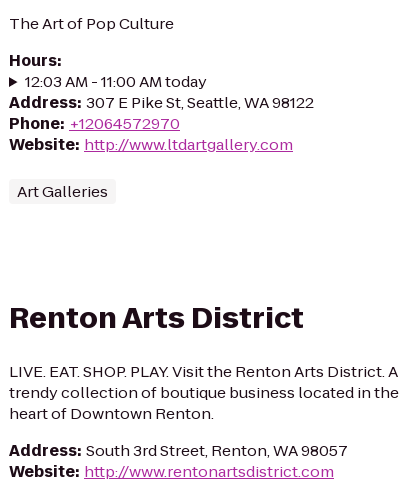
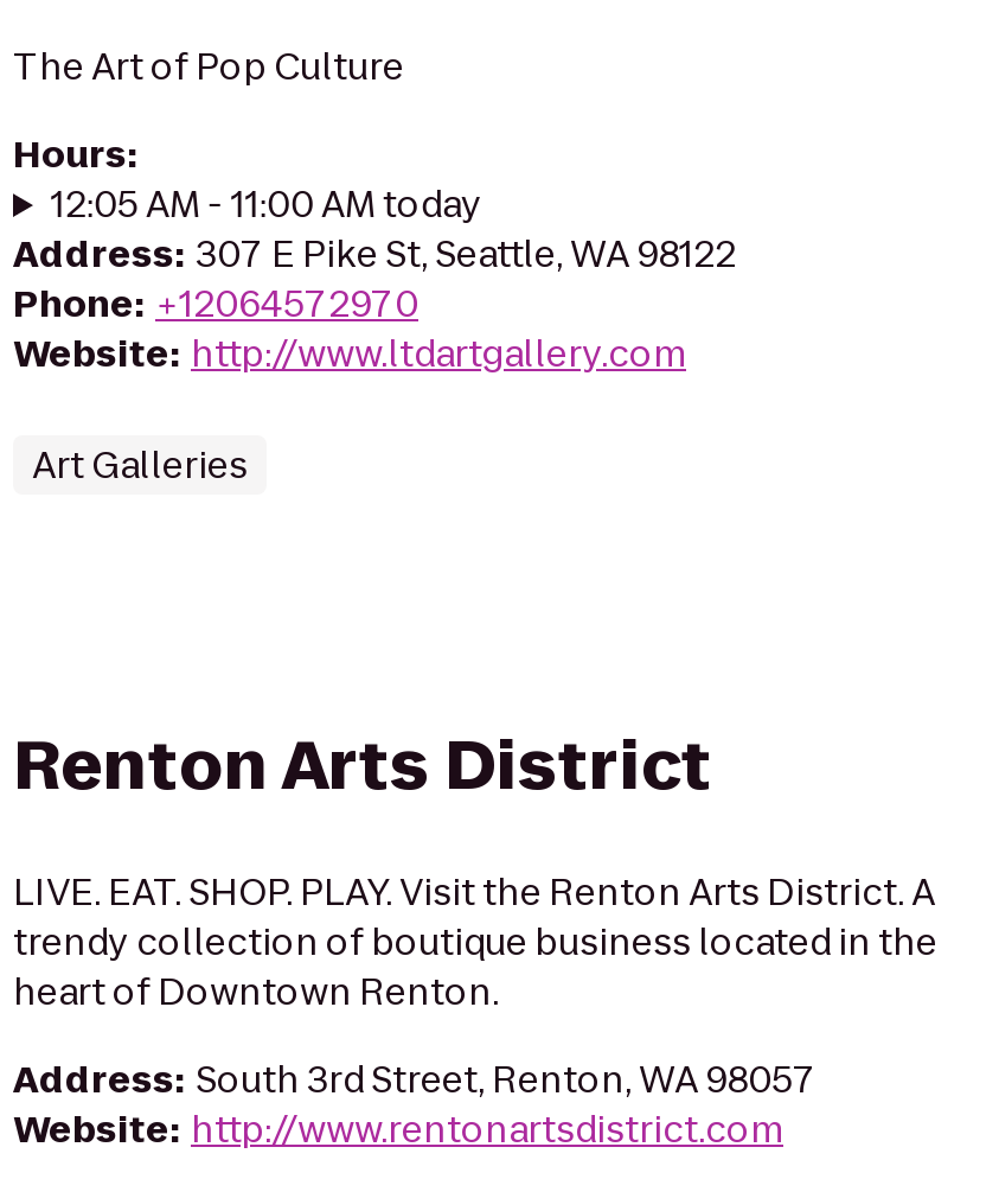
[25,71,207,92] 12:03 AM - 11:00 AM today -> [51,179,482,229] 12:05 AM - 11:00 AM today

